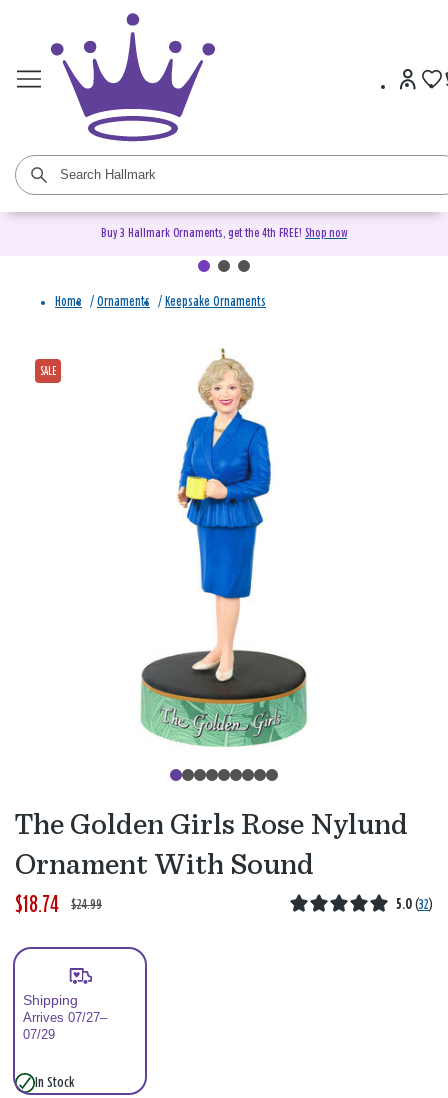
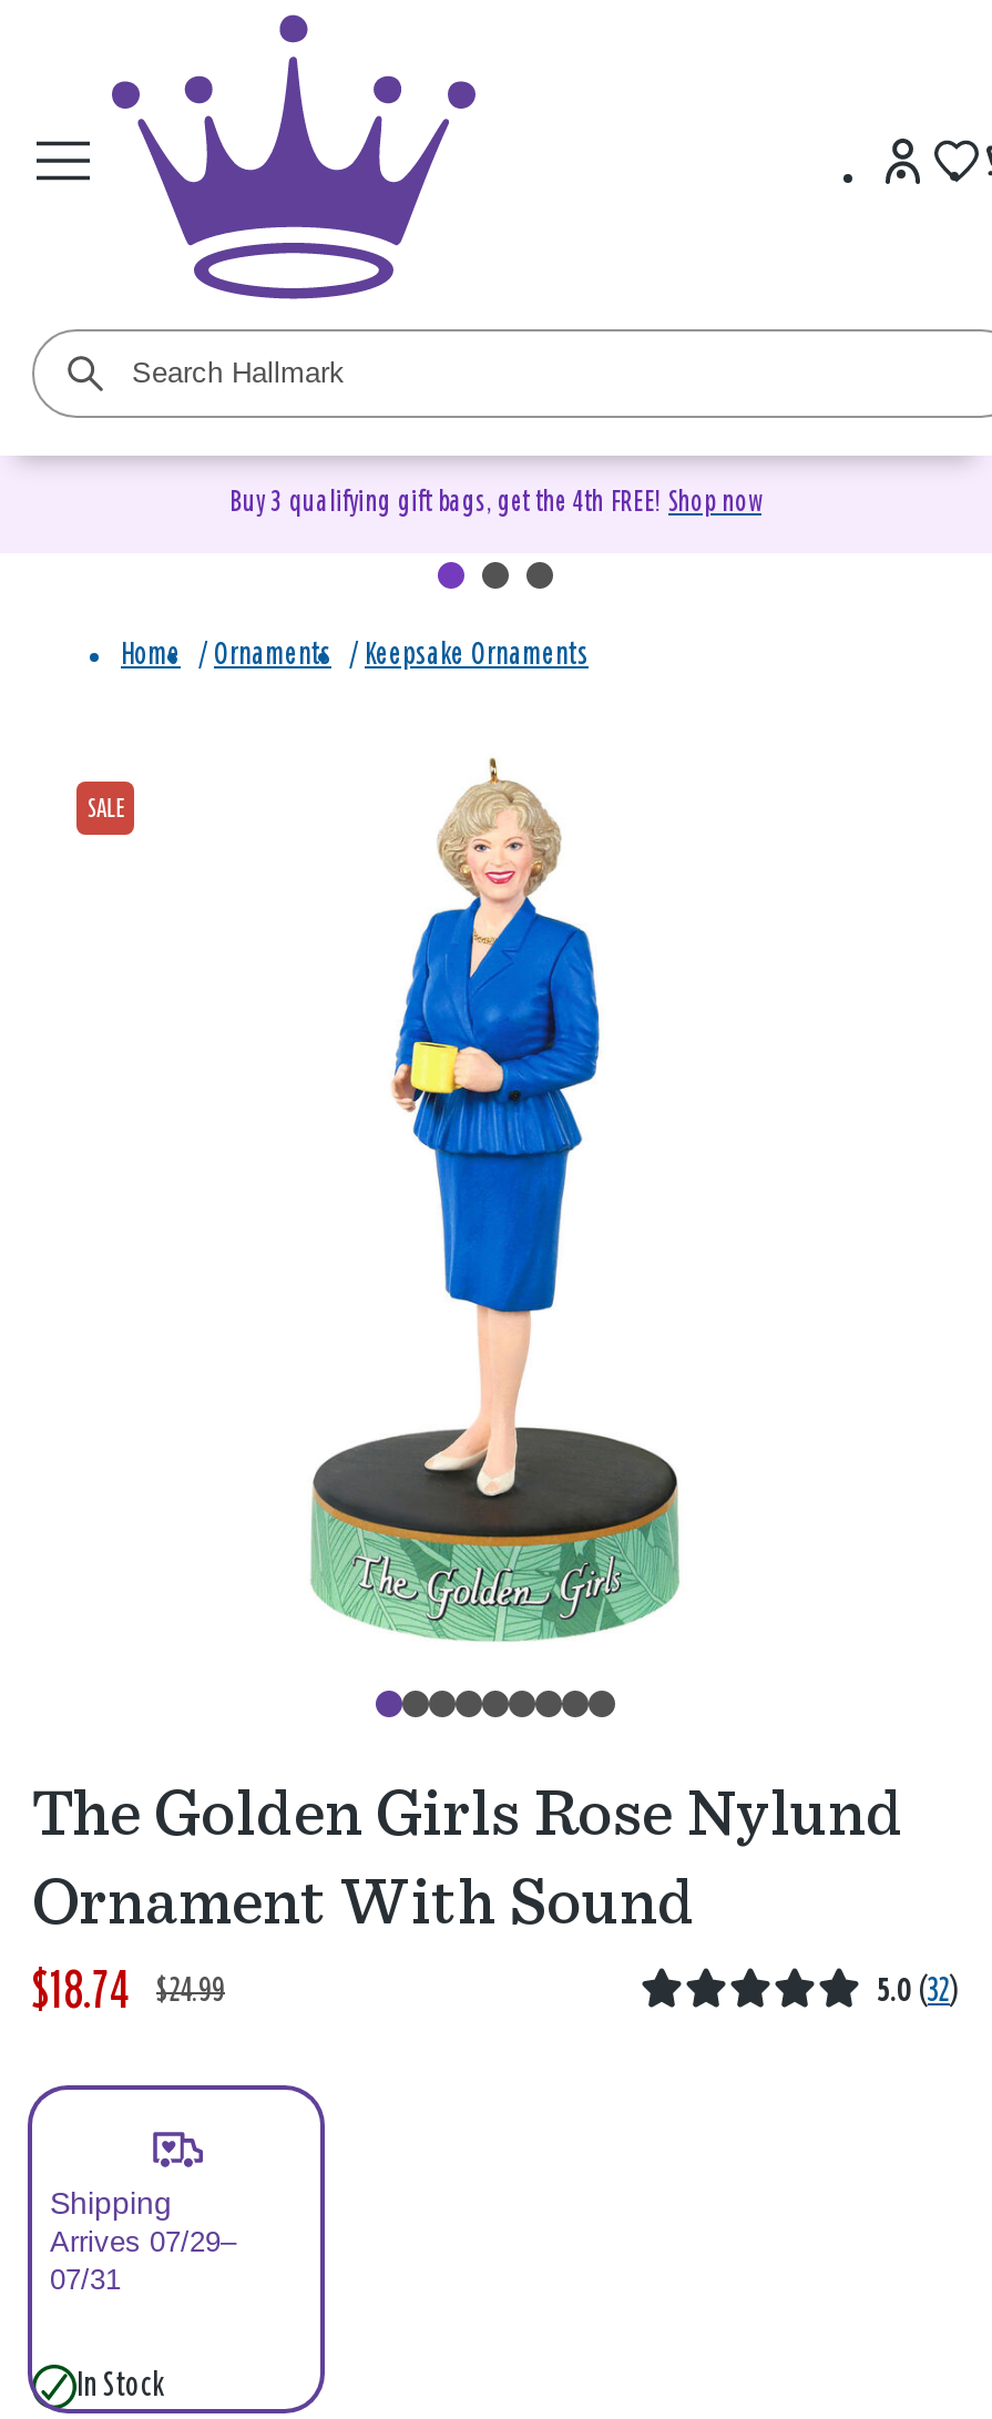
[101,227,347,240] Buy 3 Hallmark Ornaments, get the 4th FREE! Shop now -> [229,489,761,518] Buy 3 qualifying gift bags, get the 4th FREE! Shop now
[23,1010,107,1025] Arrives 07/27– -> [50,2225,236,2258] Arrives 07/29–
[23,1027,55,1042] 07/29 -> [50,2263,121,2296] 07/31

